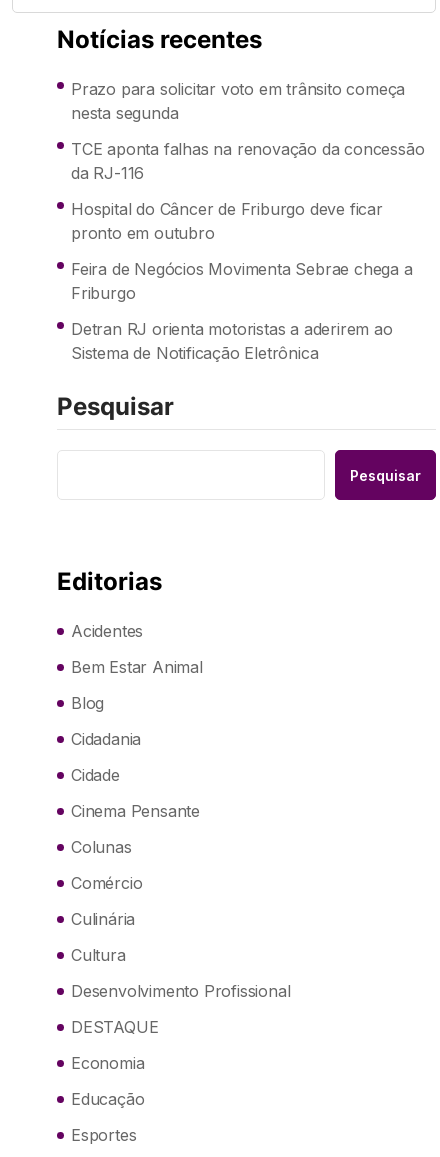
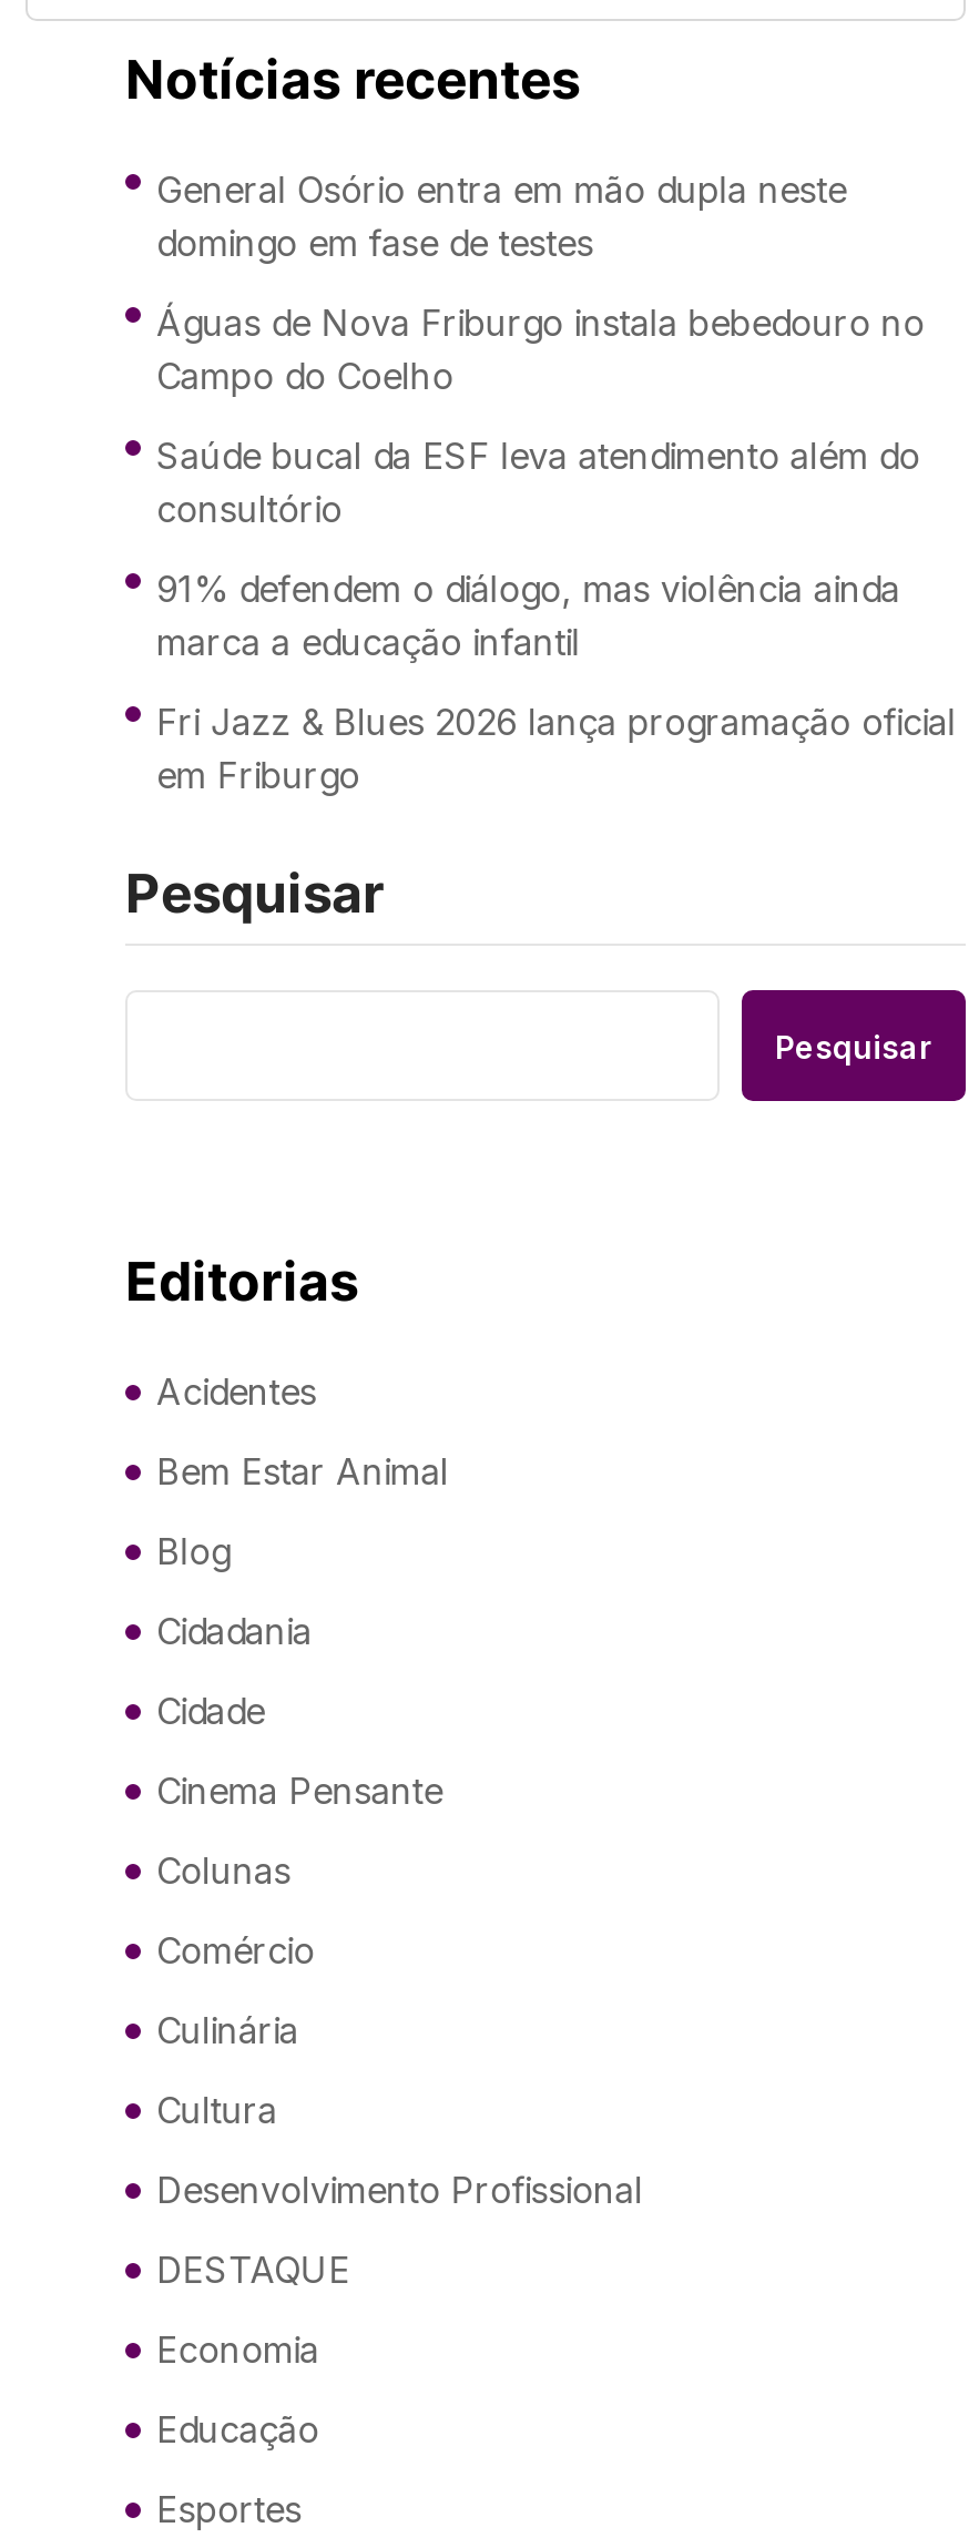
[71,79,405,123] Prazo para solicitar voto em trânsito começa | nesta segunda -> [156,169,846,266] General Osório entra em mão dupla neste | domingo em fase de testes
[71,139,424,183] TCE aponta falhas na renovação da concessão | da RJ-116 -> [156,302,924,399] Águas de Nova Friburgo instala bebedouro no | Campo do Coelho
[71,199,383,243] Hospital do Câncer de Friburgo deve ficar | pronto em outubro -> [156,435,920,532] Saúde bucal da ESF leva atendimento além do | consultório
[71,259,413,303] Feira de Negócios Movimenta Sebrae chega a | Friburgo -> [156,568,900,665] 91% defendem o diálogo, mas violência ainda | marca a educação infantil
[71,319,393,363] Detran RJ orienta motoristas a aderirem ao | Sistema de Notificação Eletrônica -> [156,701,956,798] Fri Jazz & Blues 2026 lança programação oficial | em Friburgo

